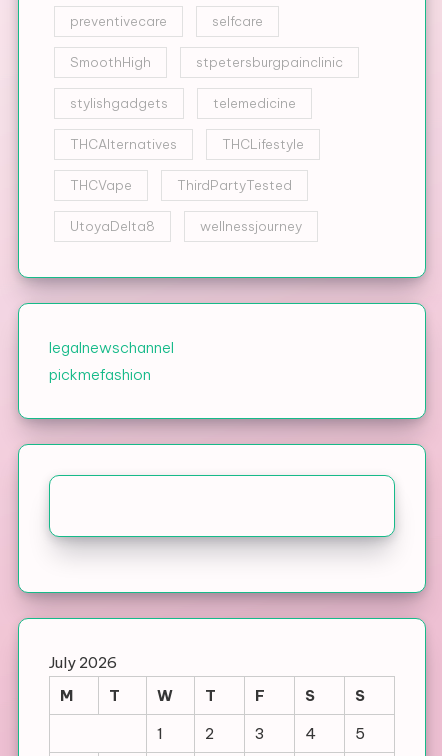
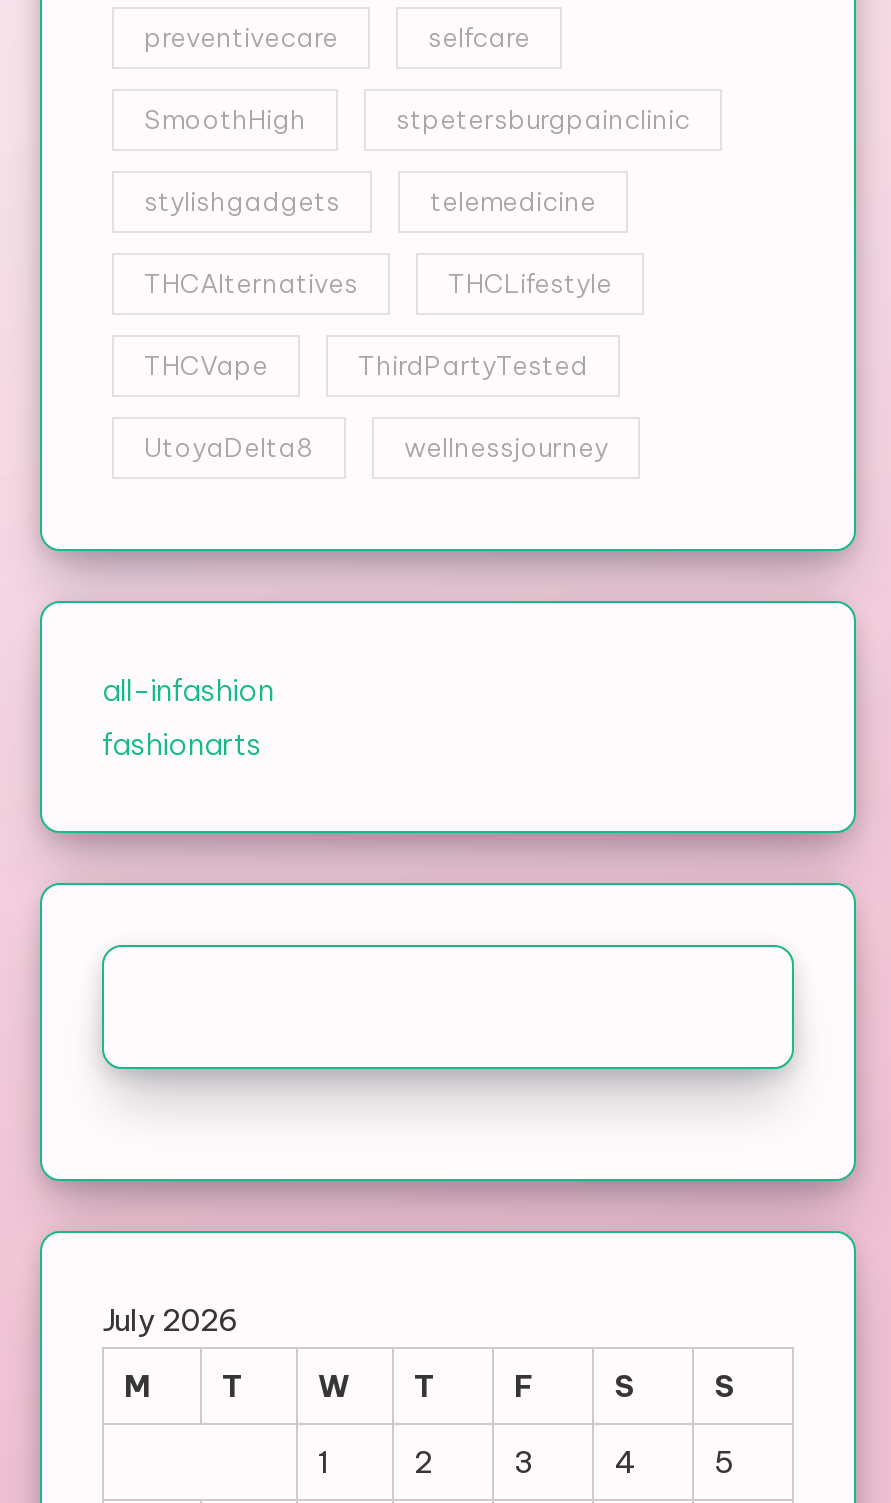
[49,338,174,384] legalnewschannel | pickmefashion -> [102,670,274,762] all-infashion | fashionarts

